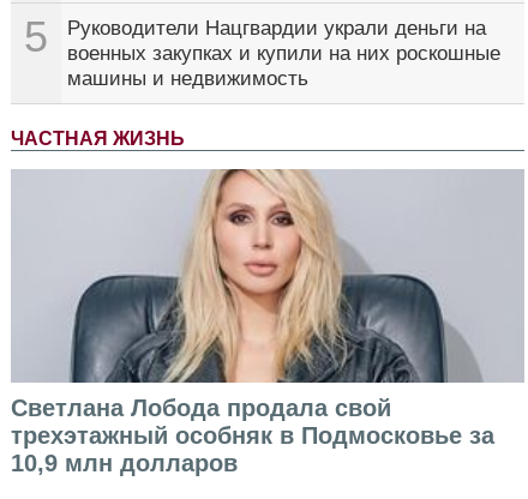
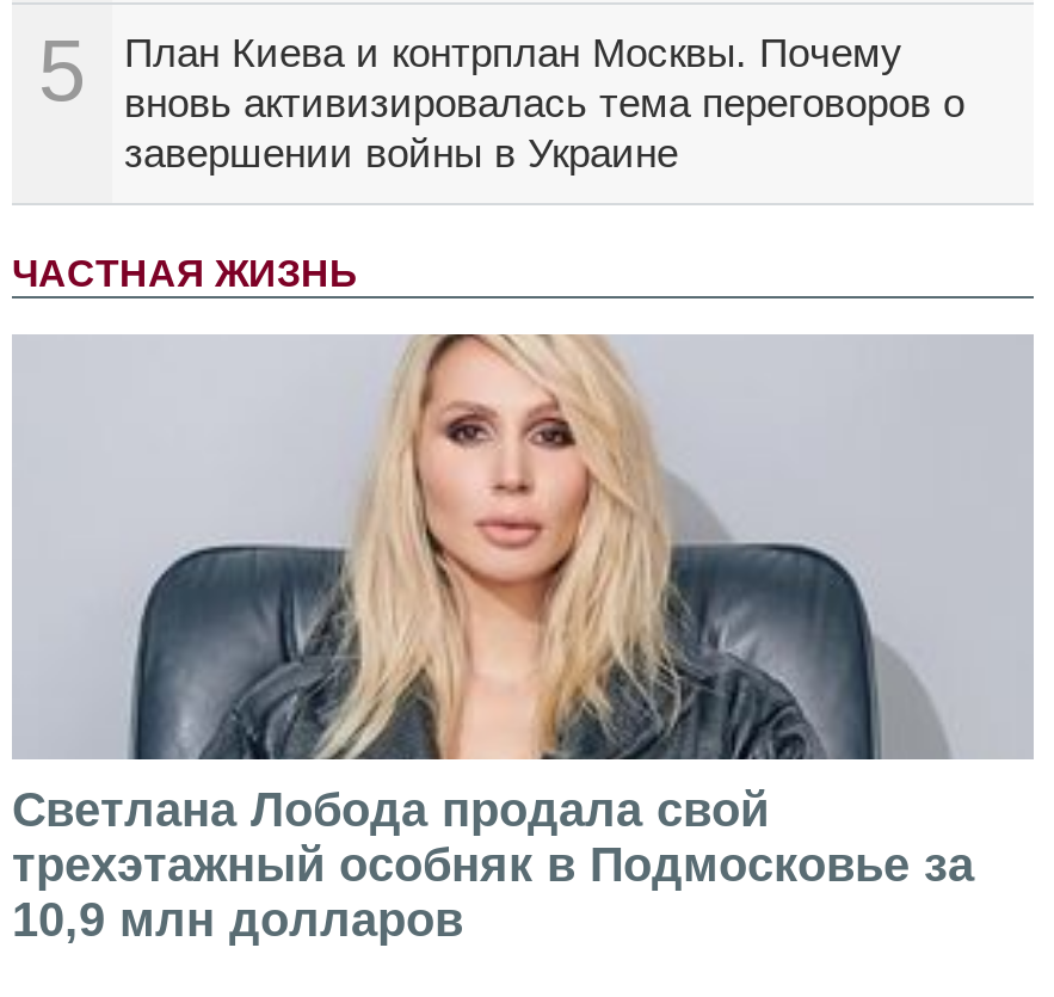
[67,17,500,90] Руководители Нацгвардии украли деньги на | военных закупках и купили на них роскошные | машины и недвижимость -> [124,31,964,177] План Киева и контрплан Москвы. Почему | вновь активизировалась тема переговоров о | завершении войны в Украине

